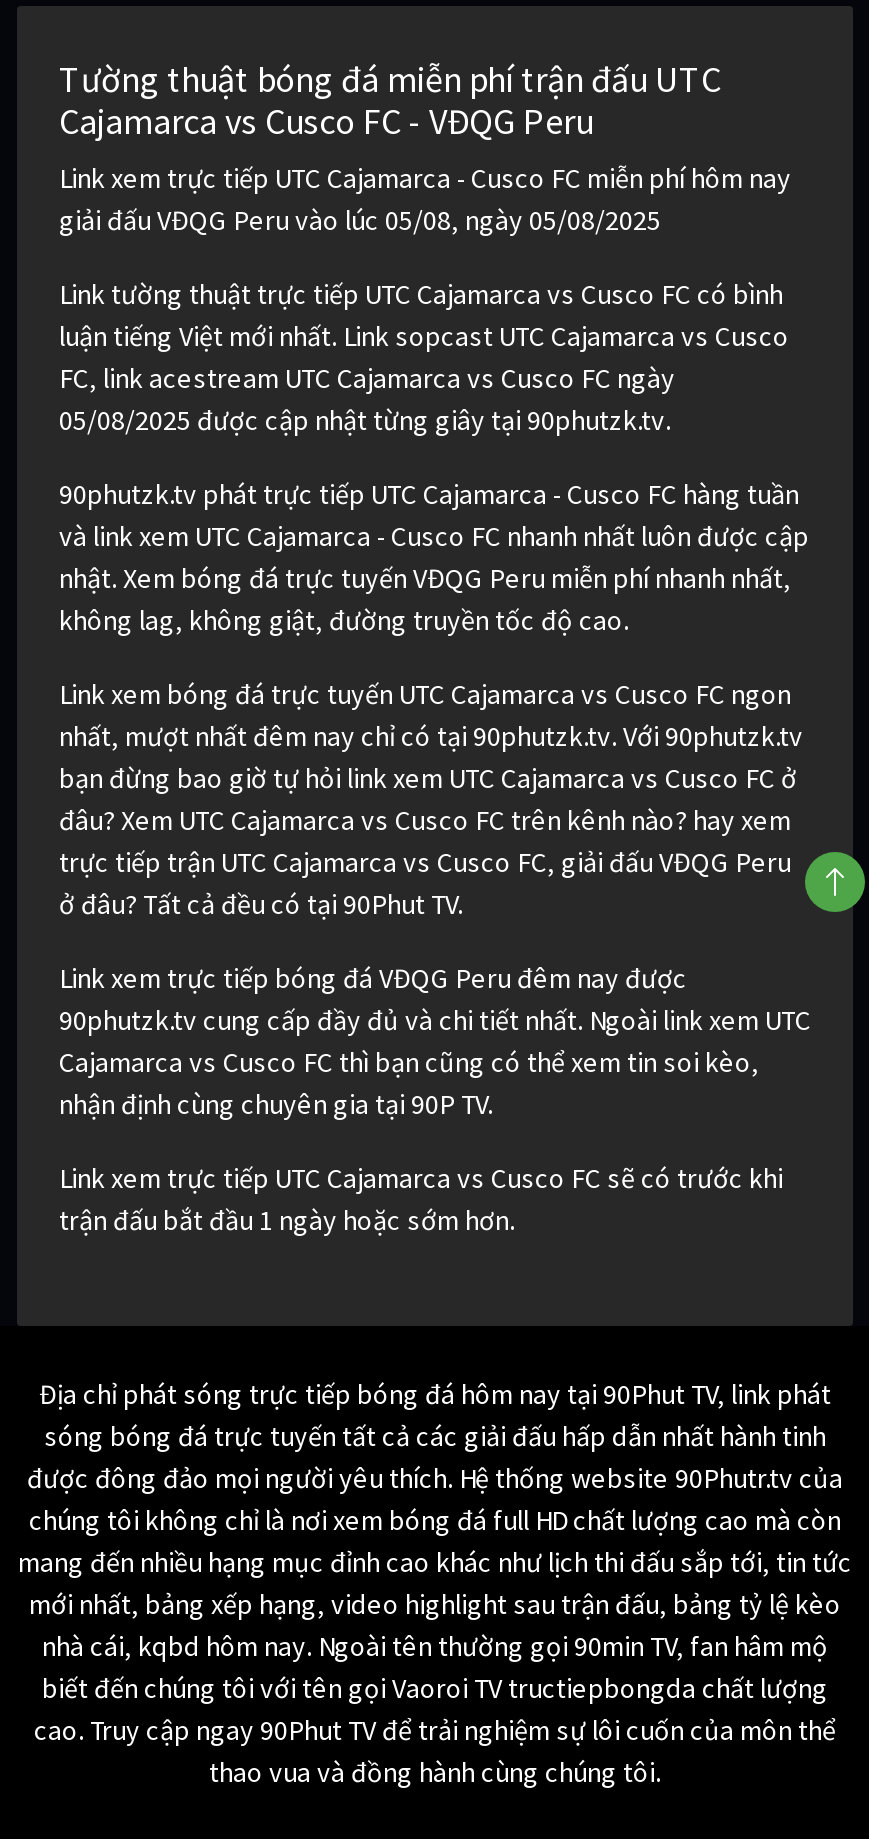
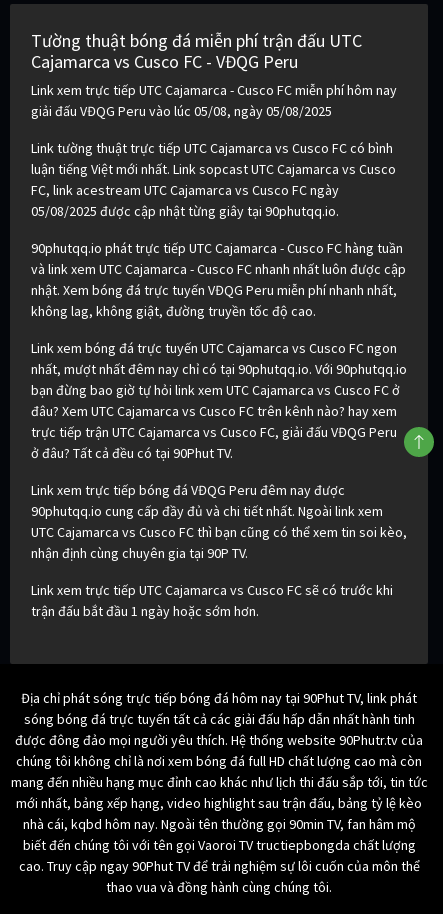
[59,403,671,439] 05/08/2025 được cập nhật từng giây tại 90phutzk.tv. -> [31,202,339,220] 05/08/2025 được cập nhật từng giây tại 90phutqq.io.
[59,477,799,513] 90phutzk.tv phát trực tiếp UTC Cajamarca - Cusco FC hàng tuần -> [31,239,403,257] 90phutqq.io phát trực tiếp UTC Cajamarca - Cusco FC hàng tuần
[59,719,803,755] nhất, mượt nhất đêm nay chỉ có tại 90phutzk.tv. Với 90phutzk.tv -> [31,360,407,378] nhất, mượt nhất đêm nay chỉ có tại 90phutqq.io. Với 90phutqq.io
[59,1003,811,1081] 90phutzk.tv cung cấp đầy đủ và chi tiết nhất. Ngoài link xem UTC | Cajamarca vs Cusco FC thì bạn cũng có thể xem tin soi kèo, -> [31,502,407,541] 90phutqq.io cung cấp đầy đủ và chi tiết nhất. Ngoài link xem | UTC Cajamarca vs Cusco FC thì bạn cũng có thể xem tin soi kèo,

